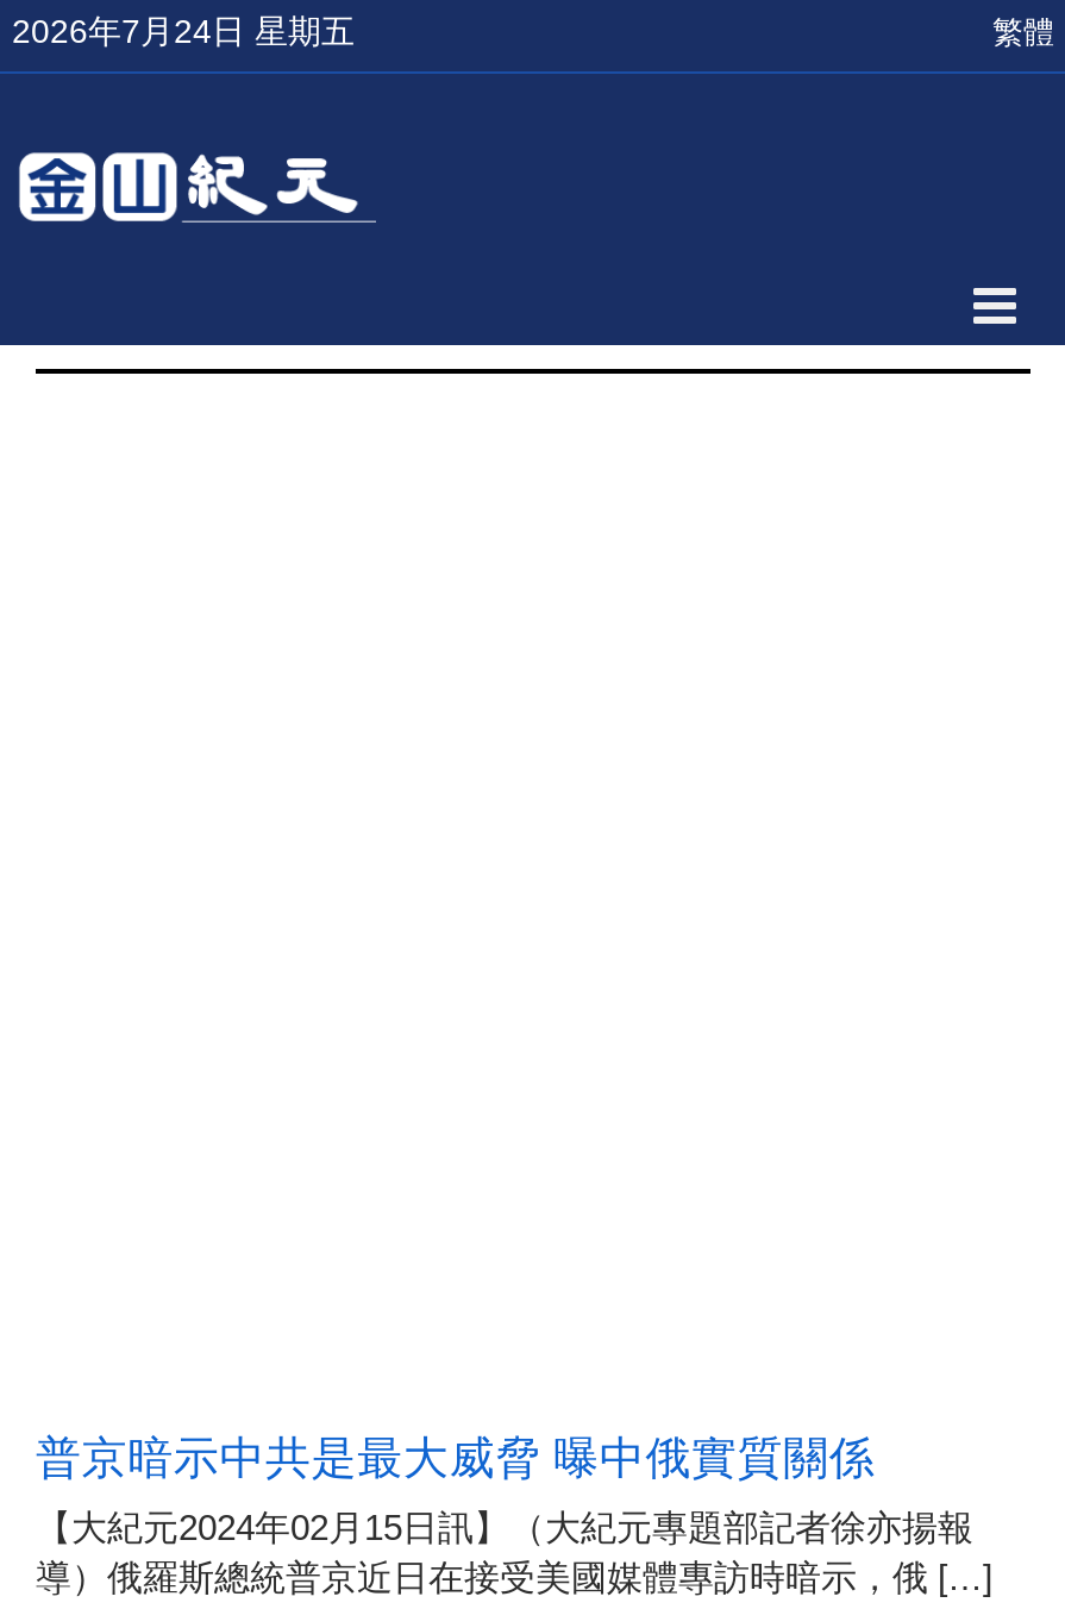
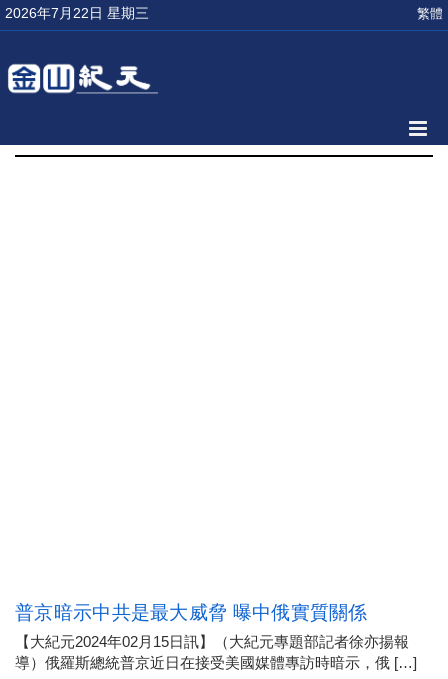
[12,12,355,50] 2026年7月24日 星期五 -> [5,5,149,21] 2026年7月22日 星期三

